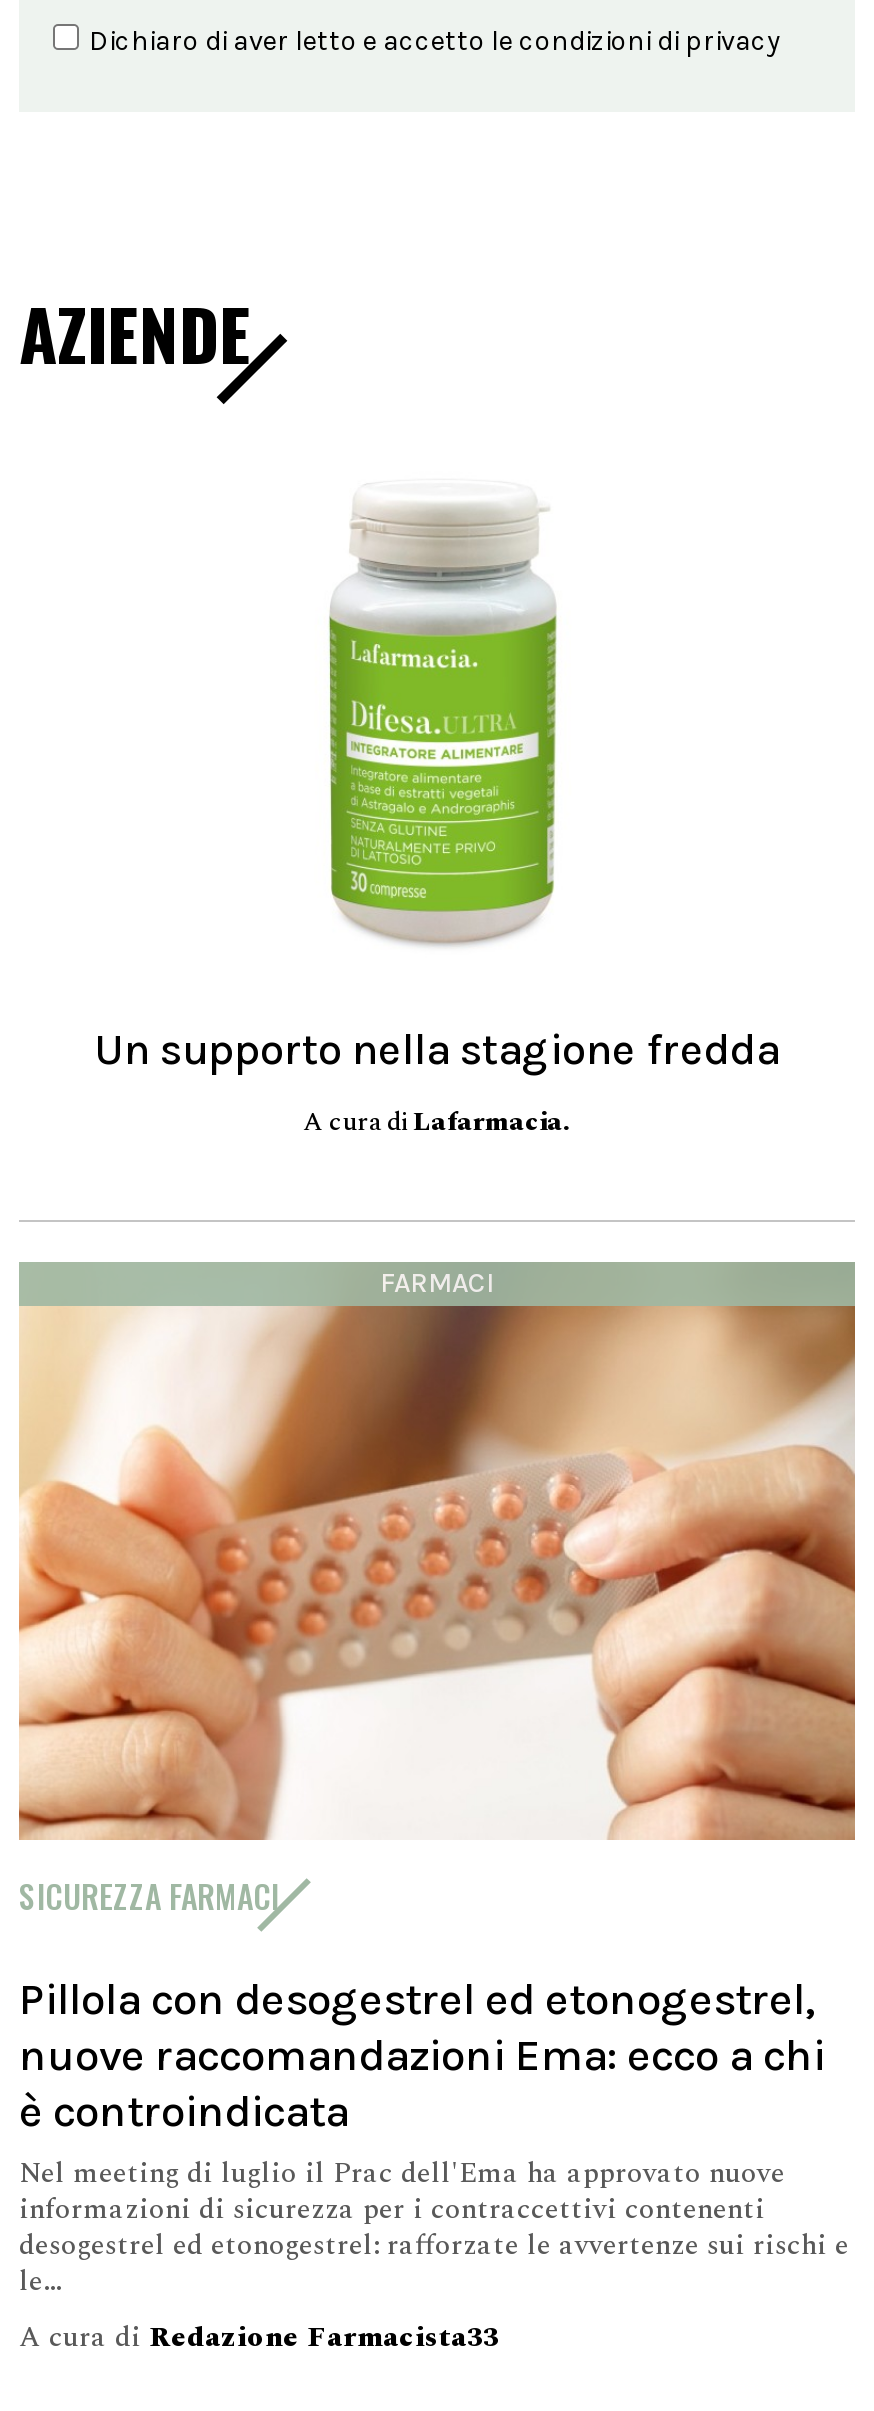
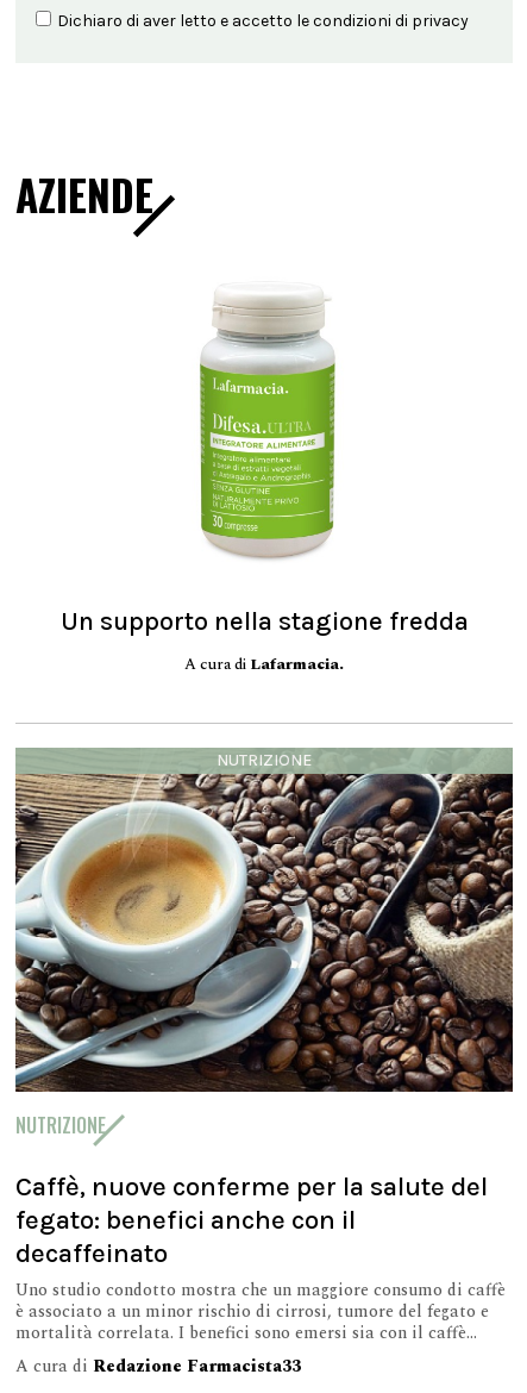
[380,1266,494,1300] FARMACI -> [217,750,312,770] NUTRIZIONE
[17,1304,857,1920] [image] | SICUREZZA FARMACI -> [14,773,514,1139] [image] | NUTRIZIONE
[19,1972,849,2302] Pillola con desogestrel ed etonogestrel, | nuove raccomandazioni Ema: ecco a chi | è controindicata | Nel meeting di luglio il Prac dell'Ema ha approvato nuove | informazioni di sicurezza per i contraccettivi contenenti | desogestrel ed etonogestrel: rafforzate le avvertenze sui rischi e | le... -> [15,1170,506,1345] Caffè, nuove conferme per la salute del | fegato: benefici anche con il | decaffeinato | Uno studio condotto mostra che un maggiore consumo di caffè | è associato a un minor rischio di cirrosi, tumore del fegato e | mortalità correlata. I benefici sono emersi sia con il caffè...

